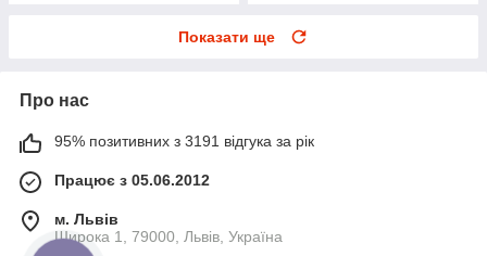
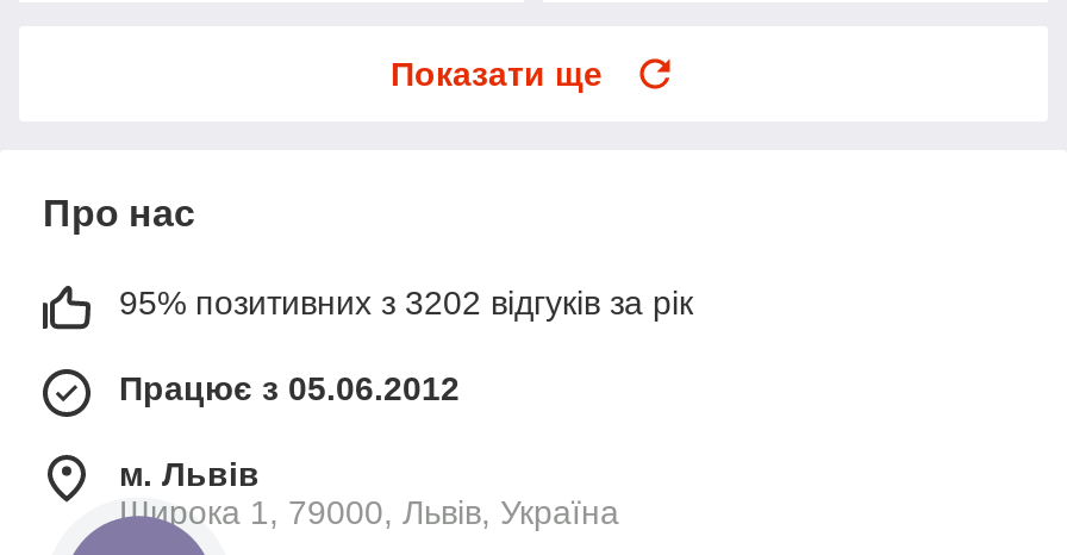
[54,132,314,149] 95% позитивних з 3191 відгука за рік -> [119,283,693,321] 95% позитивних з 3202 відгуків за рік

